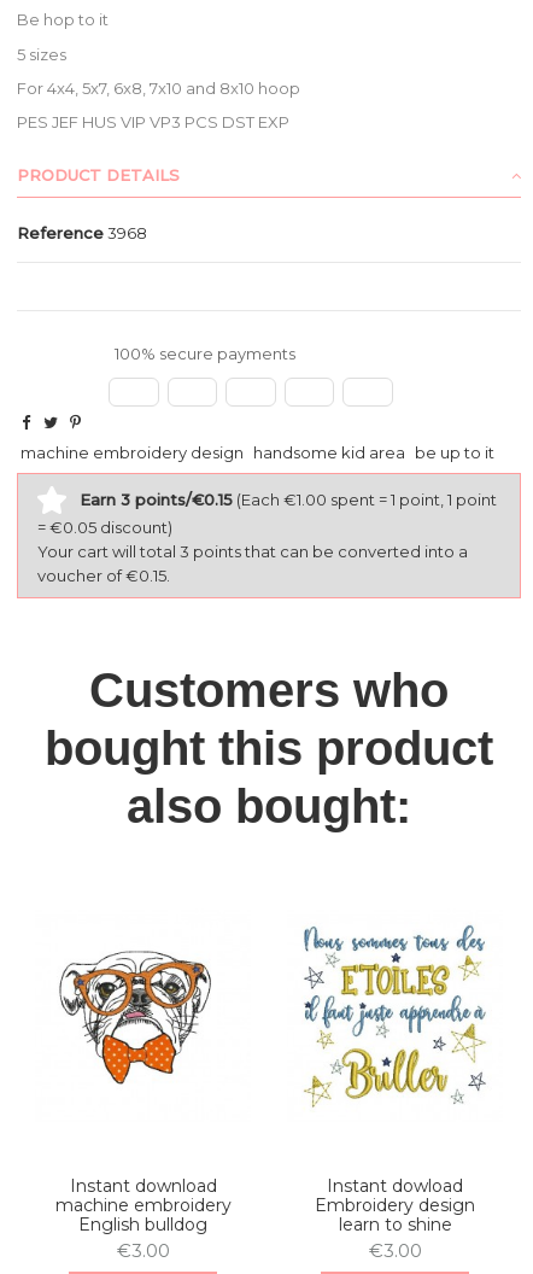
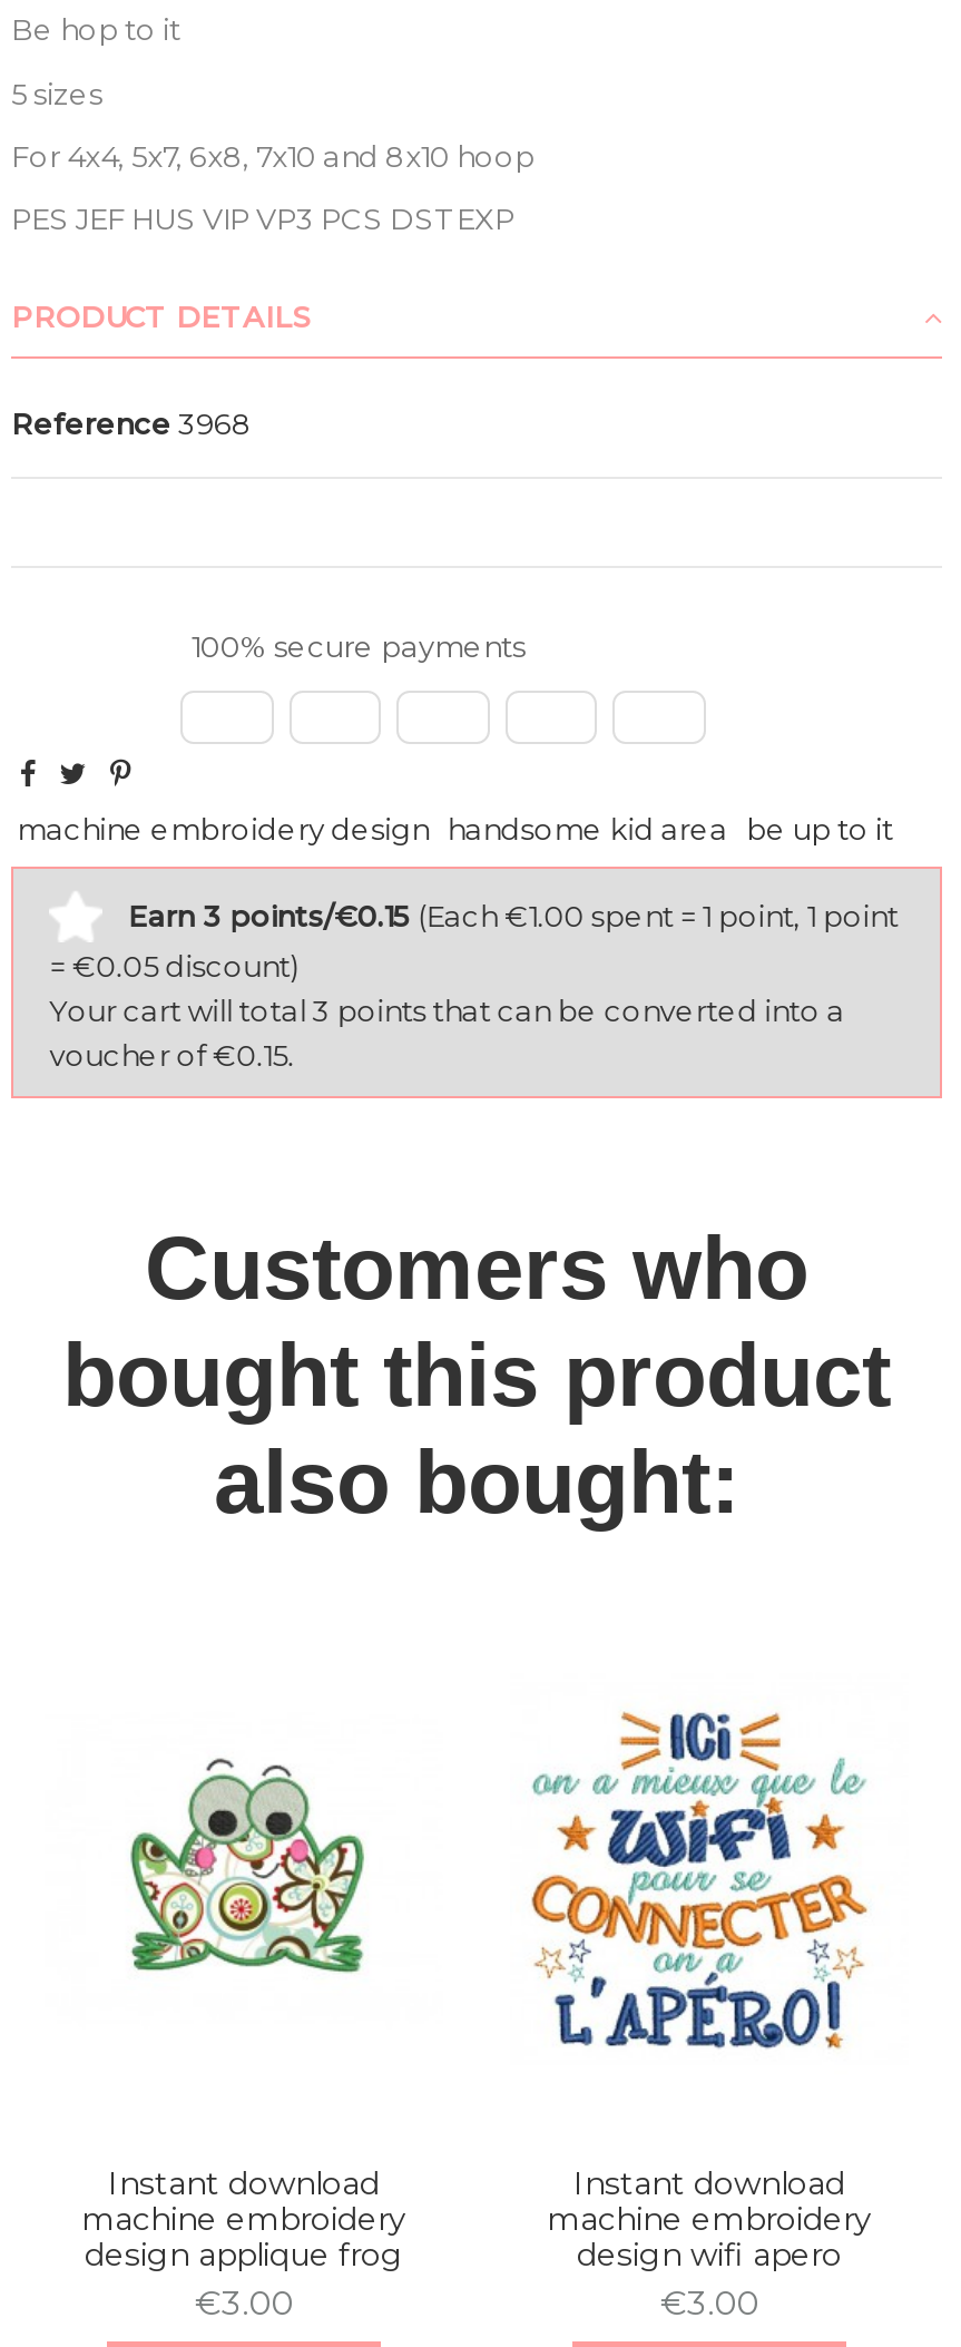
[299,924,486,1112] [image] -> [530,1702,875,2050] [image]
[58,949,212,1086] [image] -> [89,1749,370,1994] [image]
[315,1175,475,1236] Instant dowload | Embroidery design | learn to shine -> [547,2163,872,2275] Instant download | machine embroidery | design wifi apero
[78,1214,207,1236] English bulldog -> [85,2235,403,2275] design applique frog

